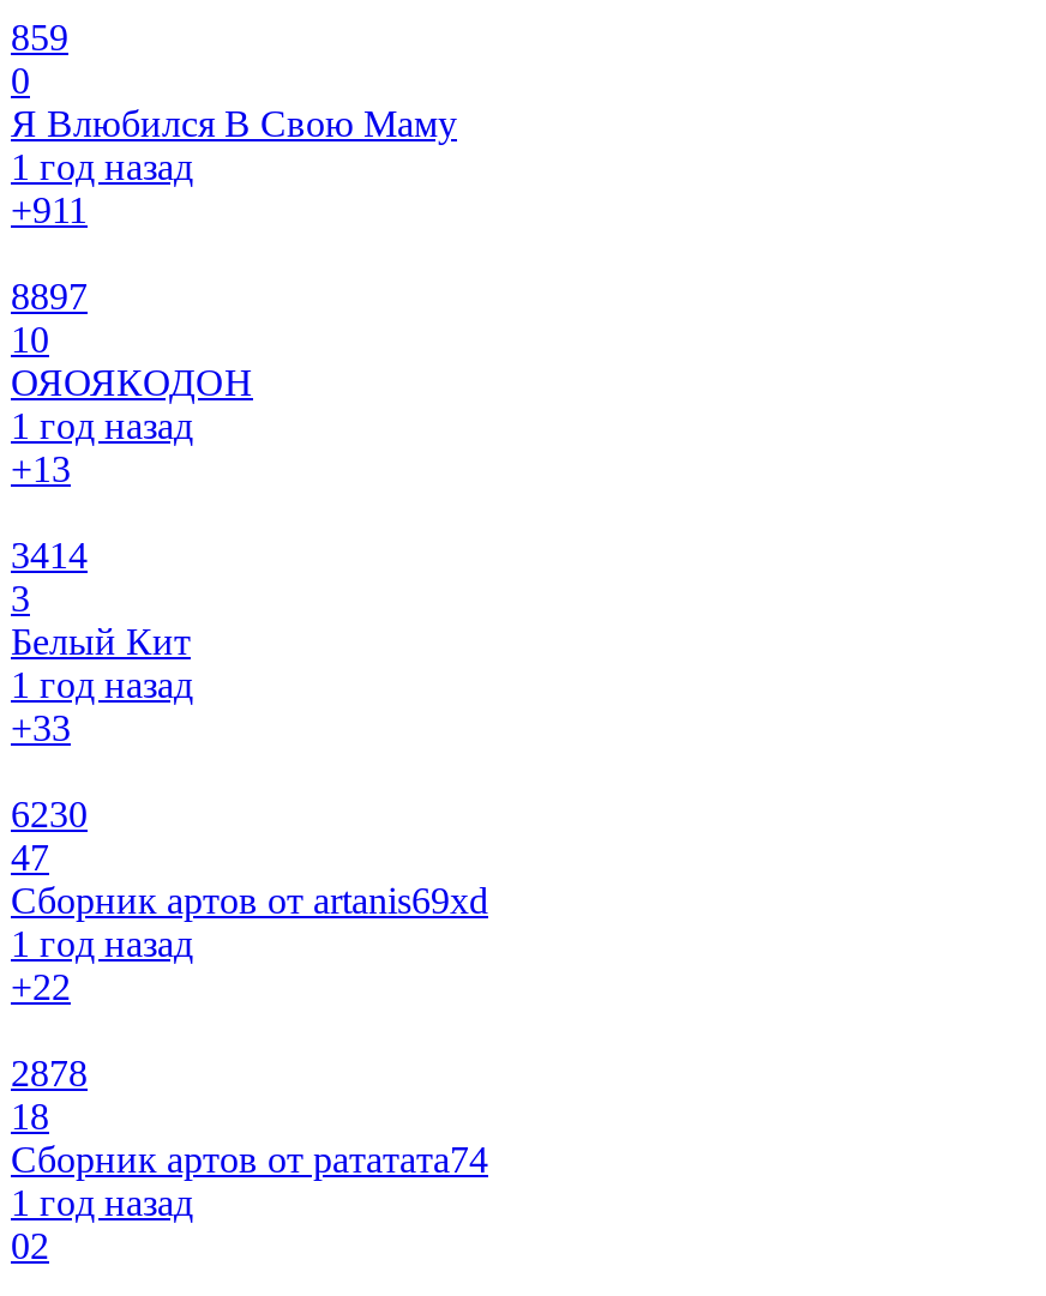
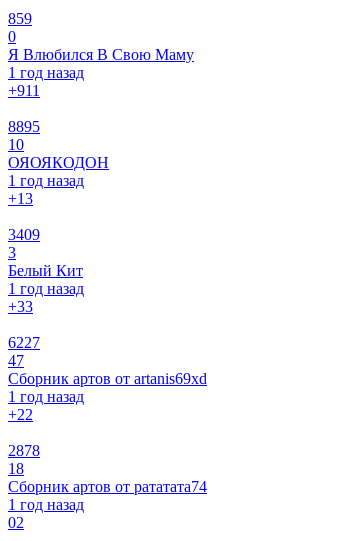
[11,276,88,317] 8897 -> [8,118,40,135] 8895
[11,535,88,576] 3414 -> [8,226,40,243] 3409
[11,794,88,835] 6230 -> [8,334,40,351] 6227

